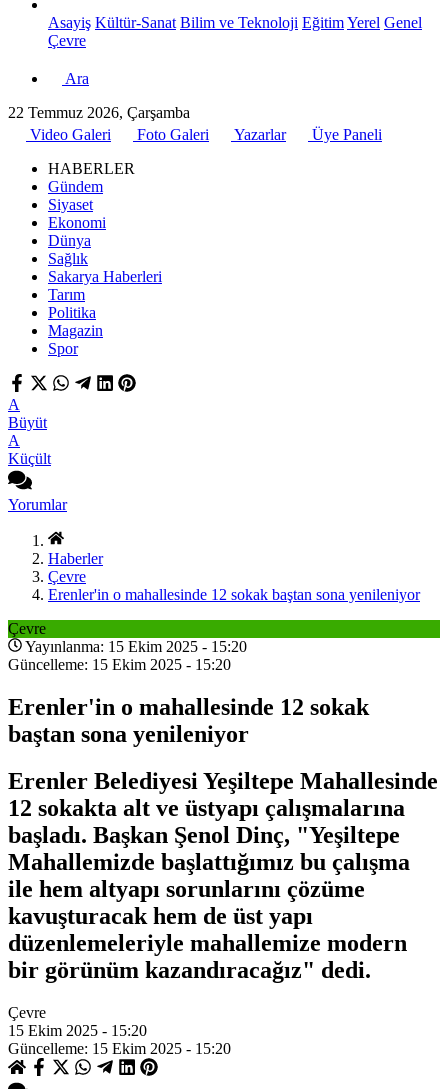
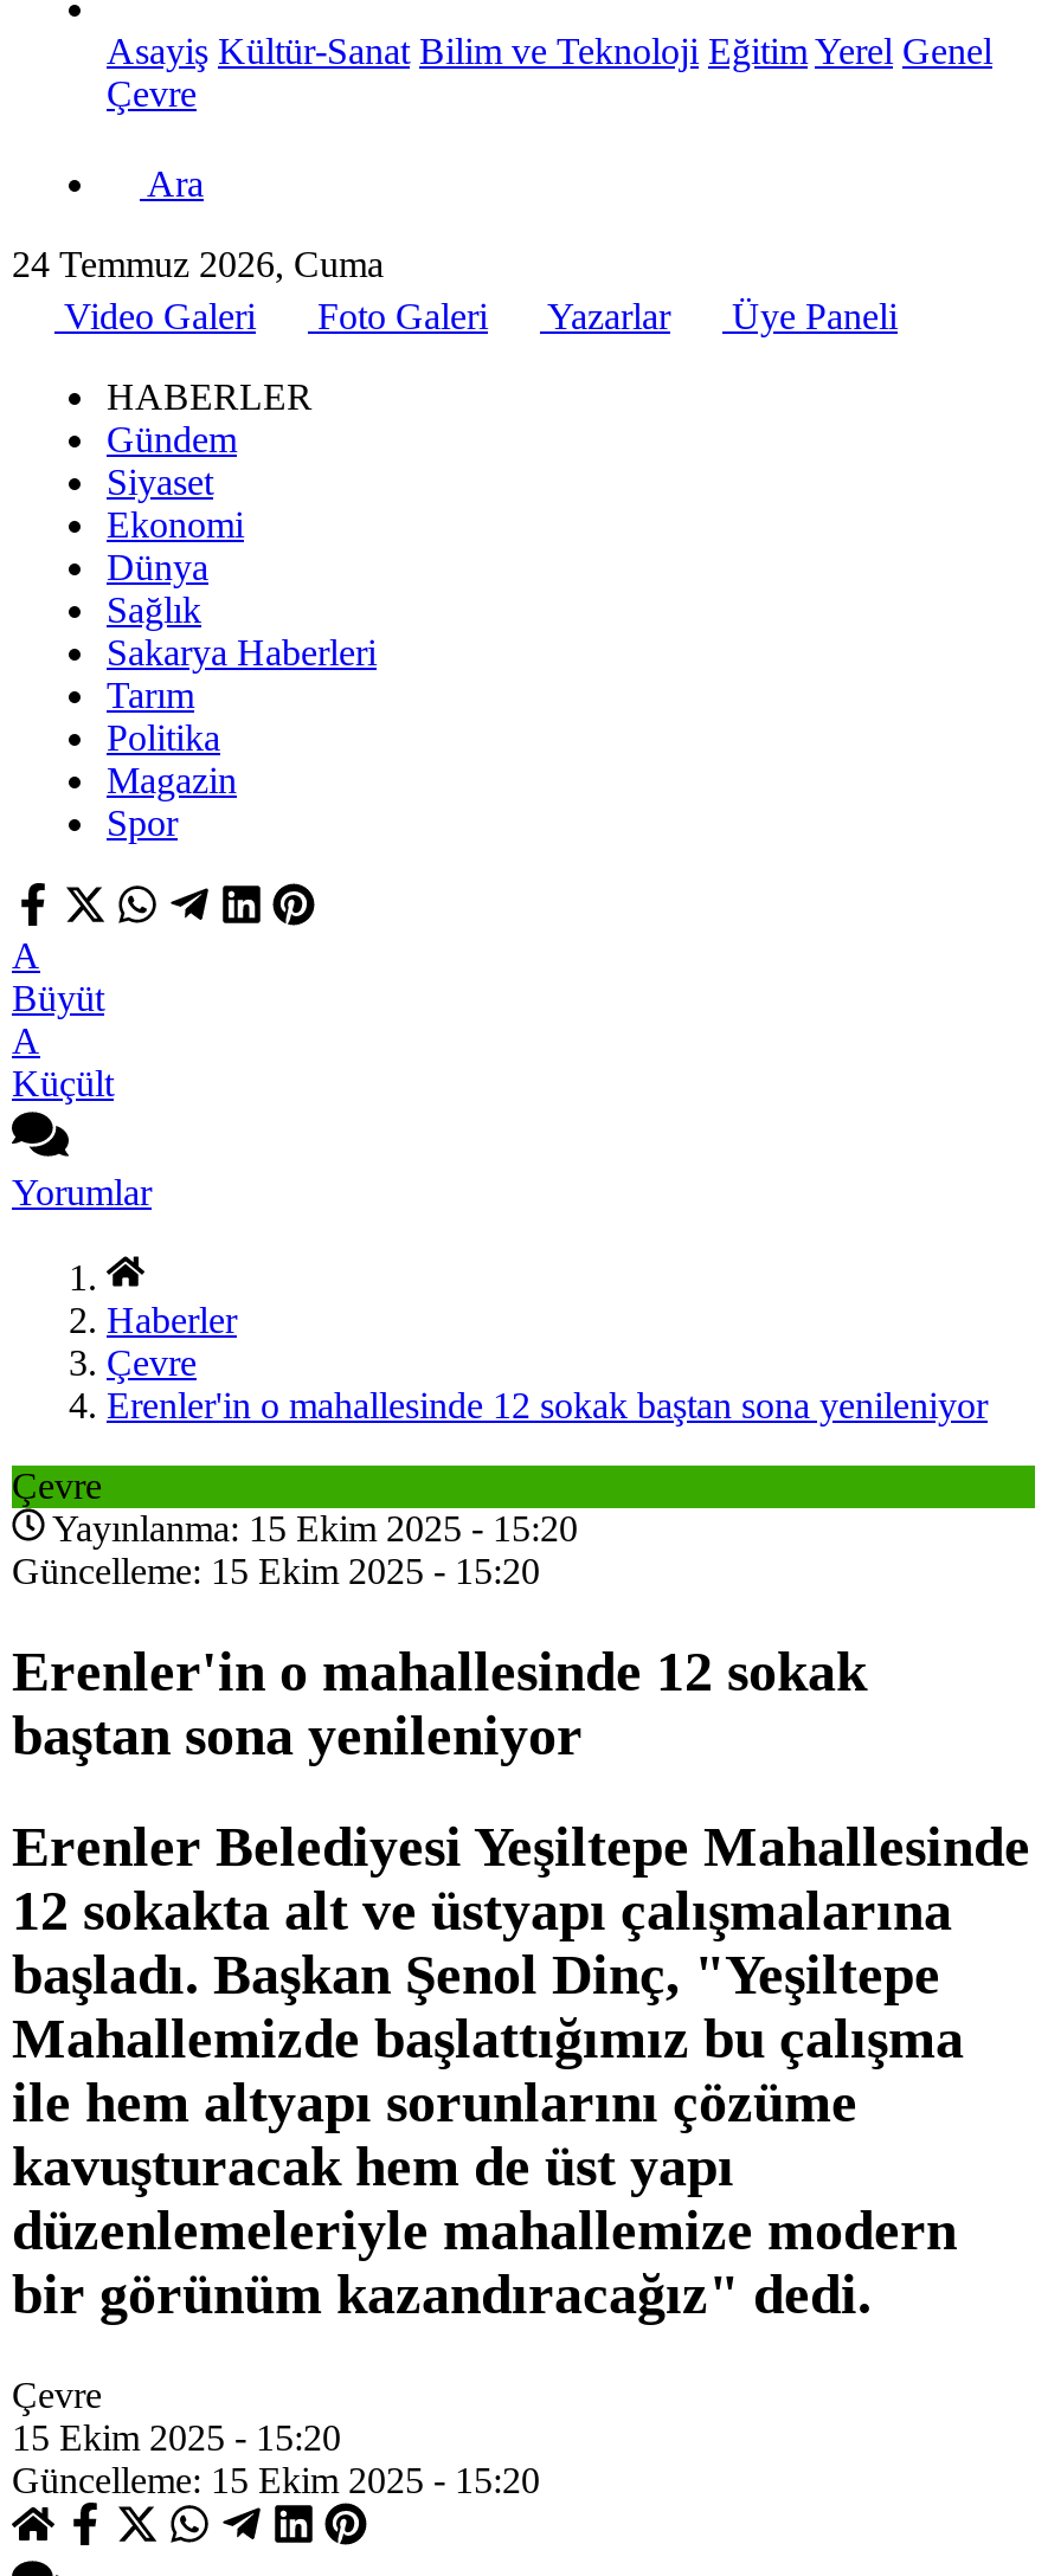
[8,104,190,121] 22 Temmuz 2026, Çarşamba -> [12,244,384,284] 24 Temmuz 2026, Cuma

